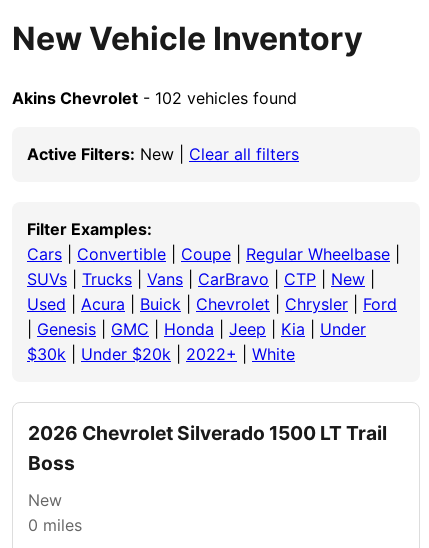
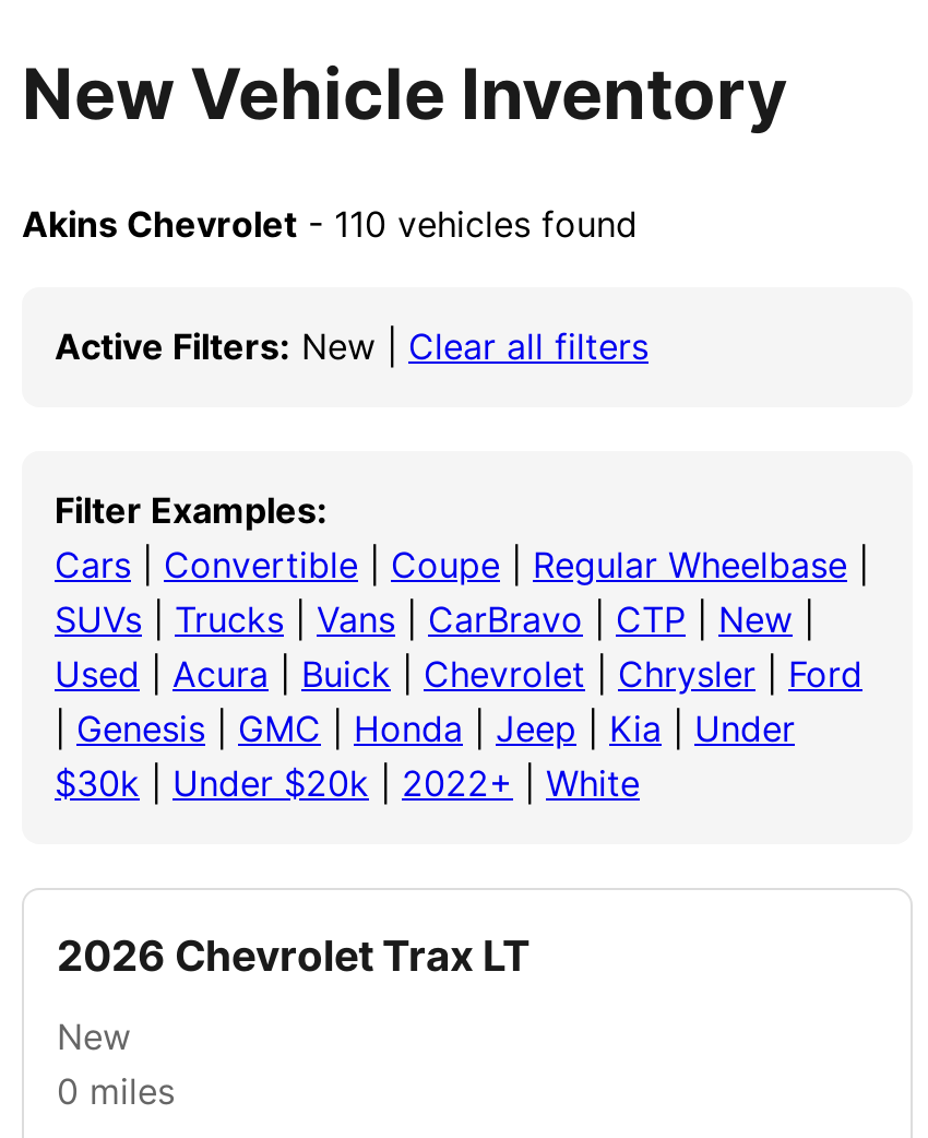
[12,88,297,108] Akins Chevrolet - 102 vehicles found -> [22,202,638,246] Akins Chevrolet - 110 vehicles found
[28,421,387,475] 2026 Chevrolet Silverado 1500 LT Trail | Boss -> [57,929,531,982] 2026 Chevrolet Trax LT

